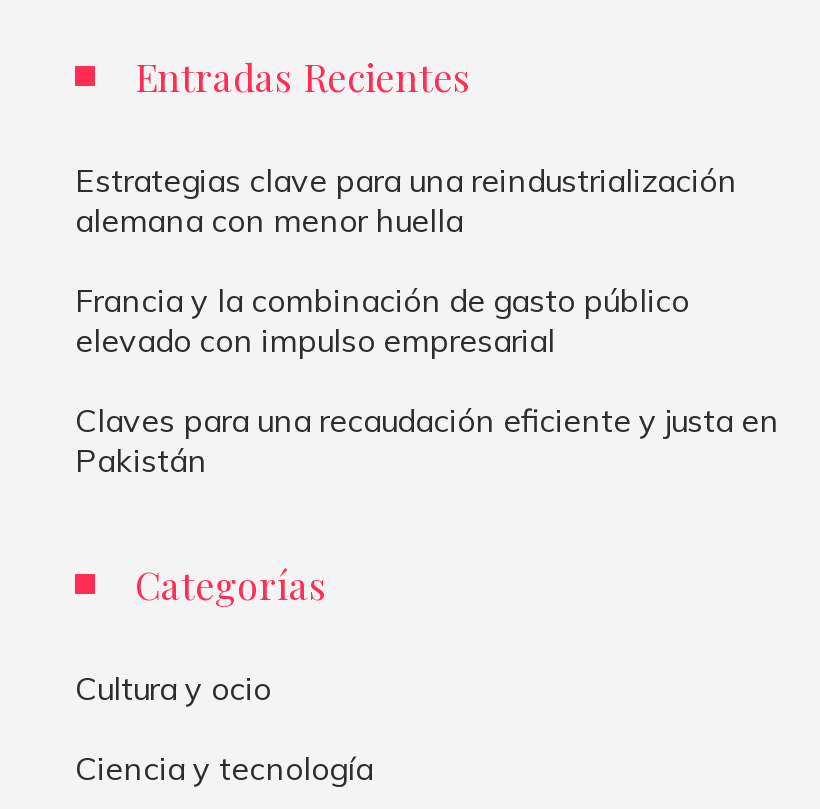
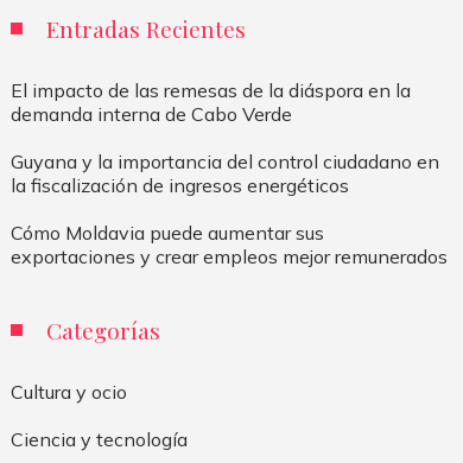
[75,160,737,240] Estrategias clave para una reindustrialización | alemana con menor huella -> [11,78,411,125] El impacto de las remesas de la diáspora en la | demanda interna de Cabo Verde
[75,280,689,360] Francia y la combinación de gasto público | elevado con impulso empresarial -> [11,149,439,197] Guyana y la importancia del control ciudadano en | la fiscalización de ingresos energéticos
[75,400,779,480] Claves para una recaudación eficiente y justa en | Pakistán -> [11,220,448,268] Cómo Moldavia puede aumentar sus | exportaciones y crear empleos mejor remunerados

